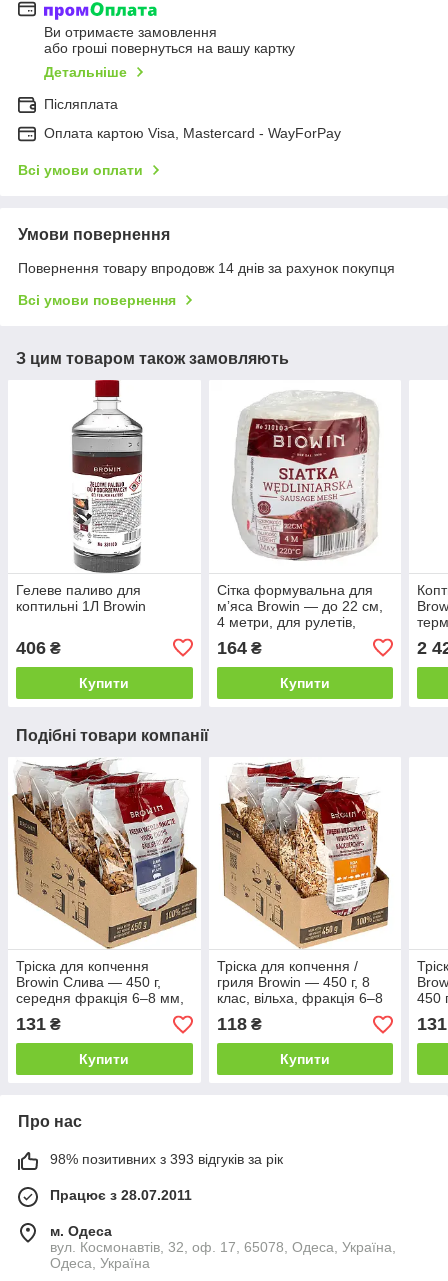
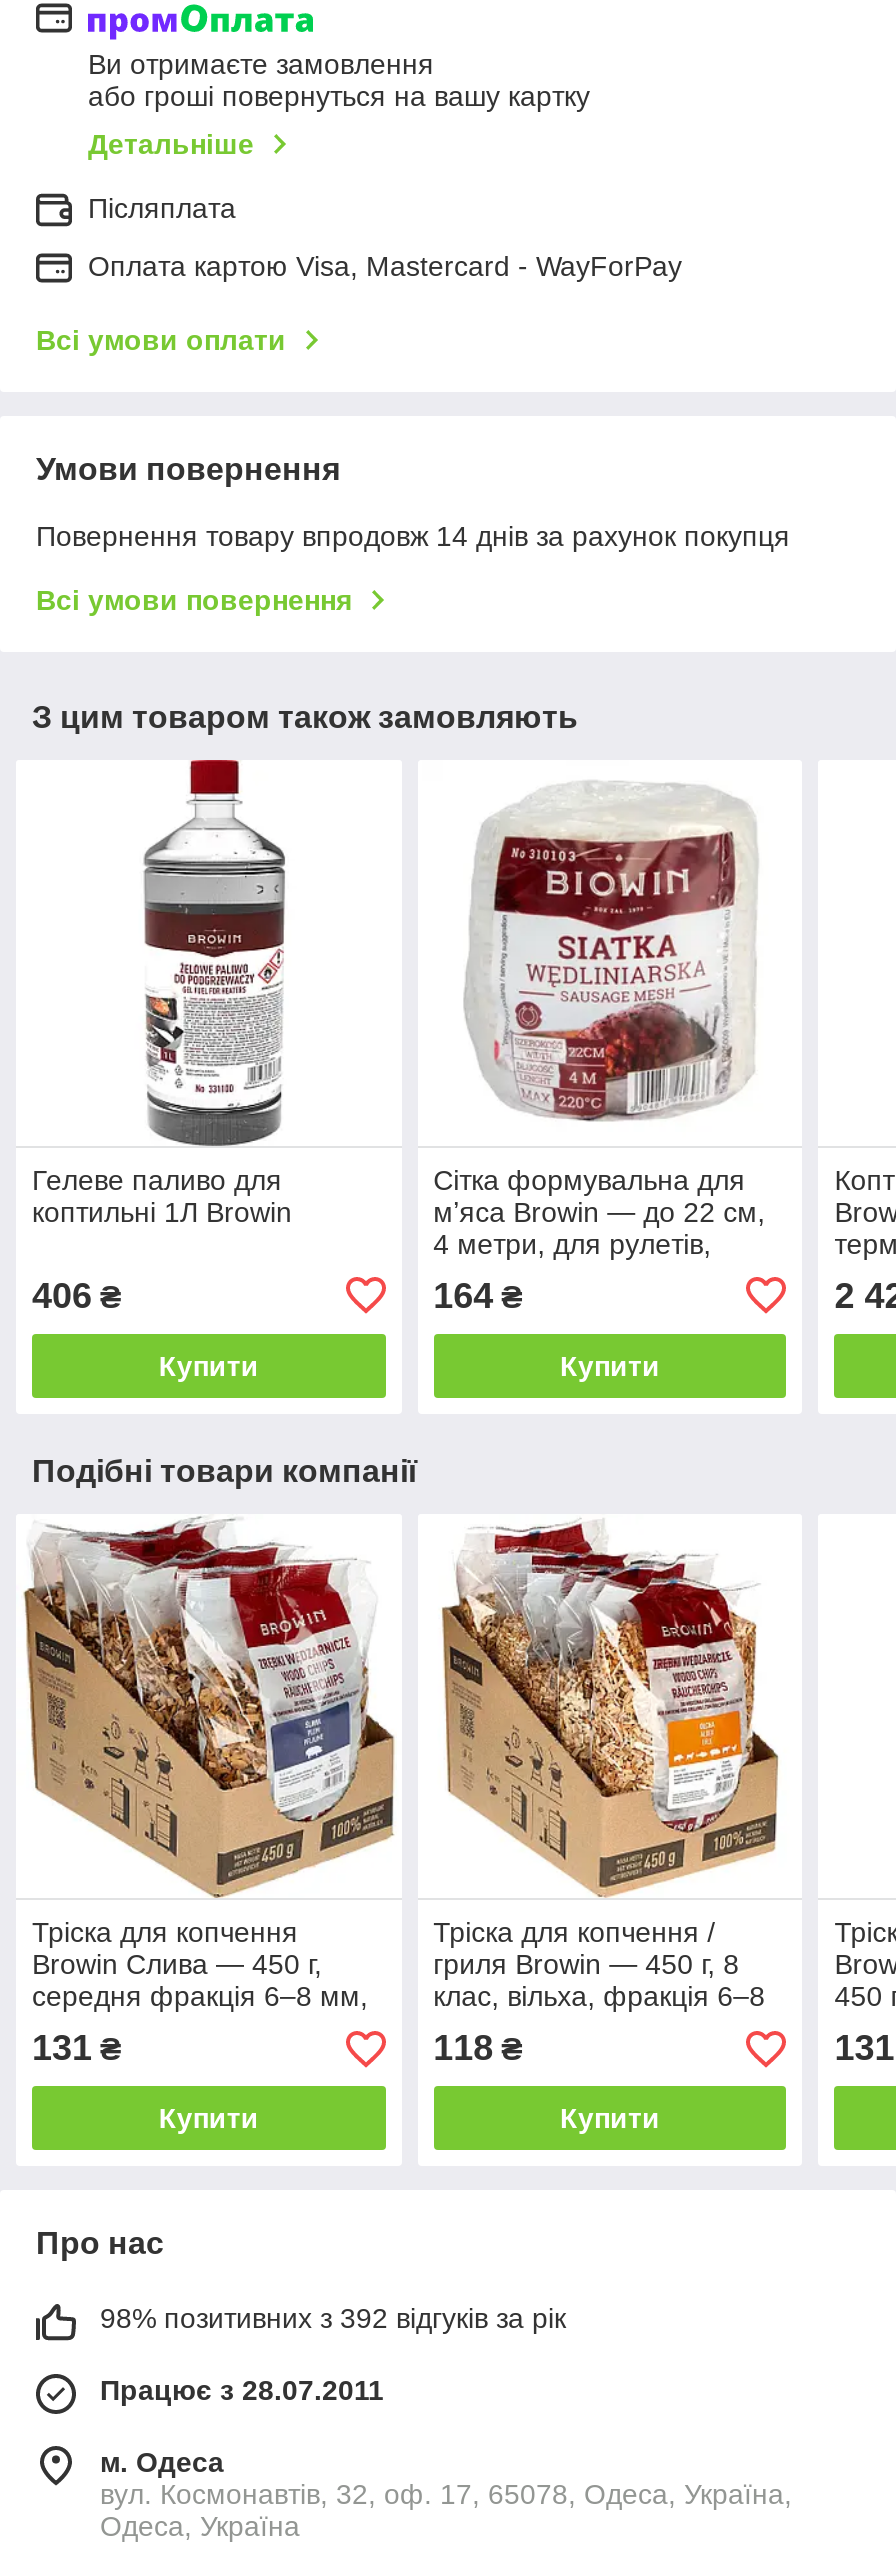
[50,1151,283,1167] 98% позитивних з 393 відгуків за рік -> [100,2303,566,2335] 98% позитивних з 392 відгуків за рік

